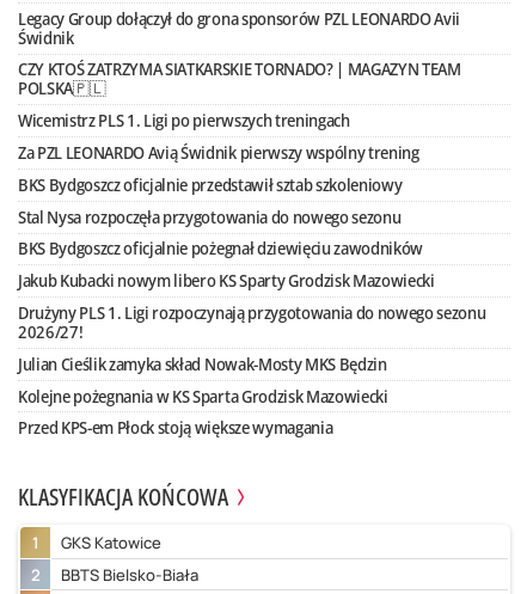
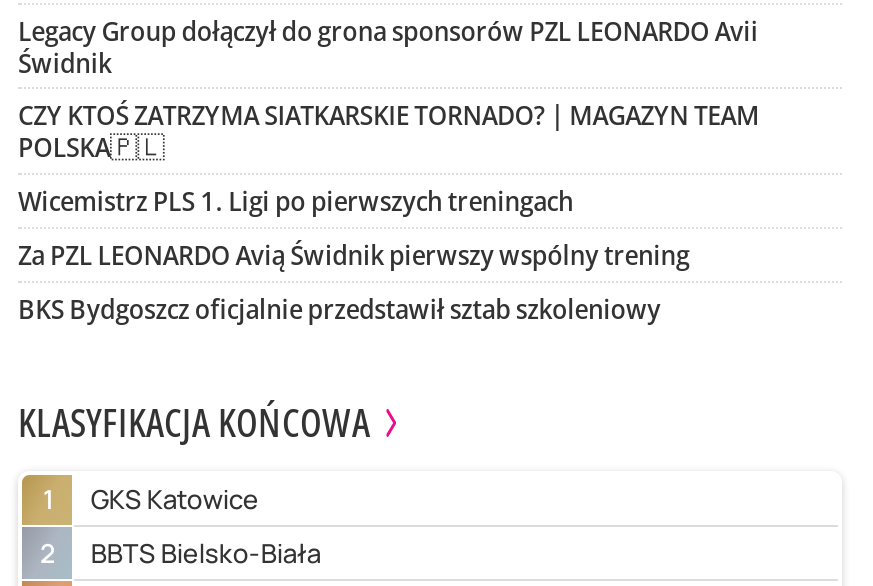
[18,205,486,439] Stal Nysa rozpoczęła przygotowania do nowego sezonu | BKS Bydgoszcz oficjalnie pożegnał dziewięciu zawodników | Jakub Kubacki nowym libero KS Sparty Grodzisk Mazowiecki | Drużyny PLS 1. Ligi rozpoczynają przygotowania do nowego sezonu | 2026/27! | Julian Cieślik zamyka skład Nowak-Mosty MKS Będzin | Kolejne pożegnania w KS Sparta Grodzisk Mazowiecki | Przed KPS-em Płock stoją większe wymagania -> none

